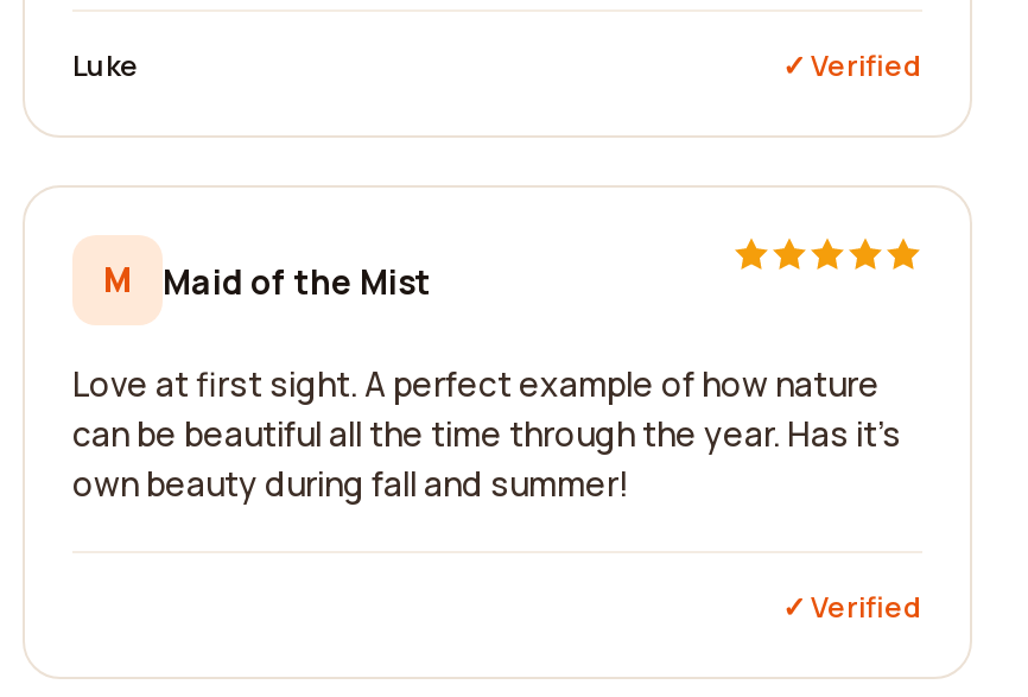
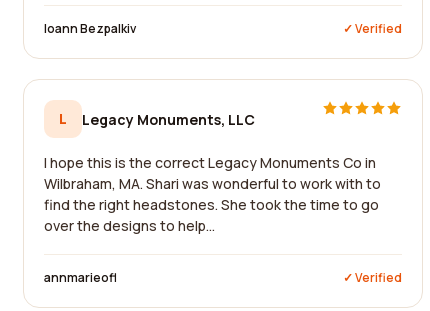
[72,45,139,85] Luke -> [44,20,136,37] Ioann Bezpalkiv
[72,256,901,506] M | Maid of the Mist | Love at first sight. A perfect example of how nature | can be beautiful all the time through the year. Has it's | own beauty during fall and summer! -> [44,109,381,286] L | Legacy Monuments, LLC | I hope this is the correct Legacy Monuments Co in | Wilbraham, MA. Shari was wonderful to work with to | find the right headstones. She took the time to go | over the designs to help... | annmarieofl

